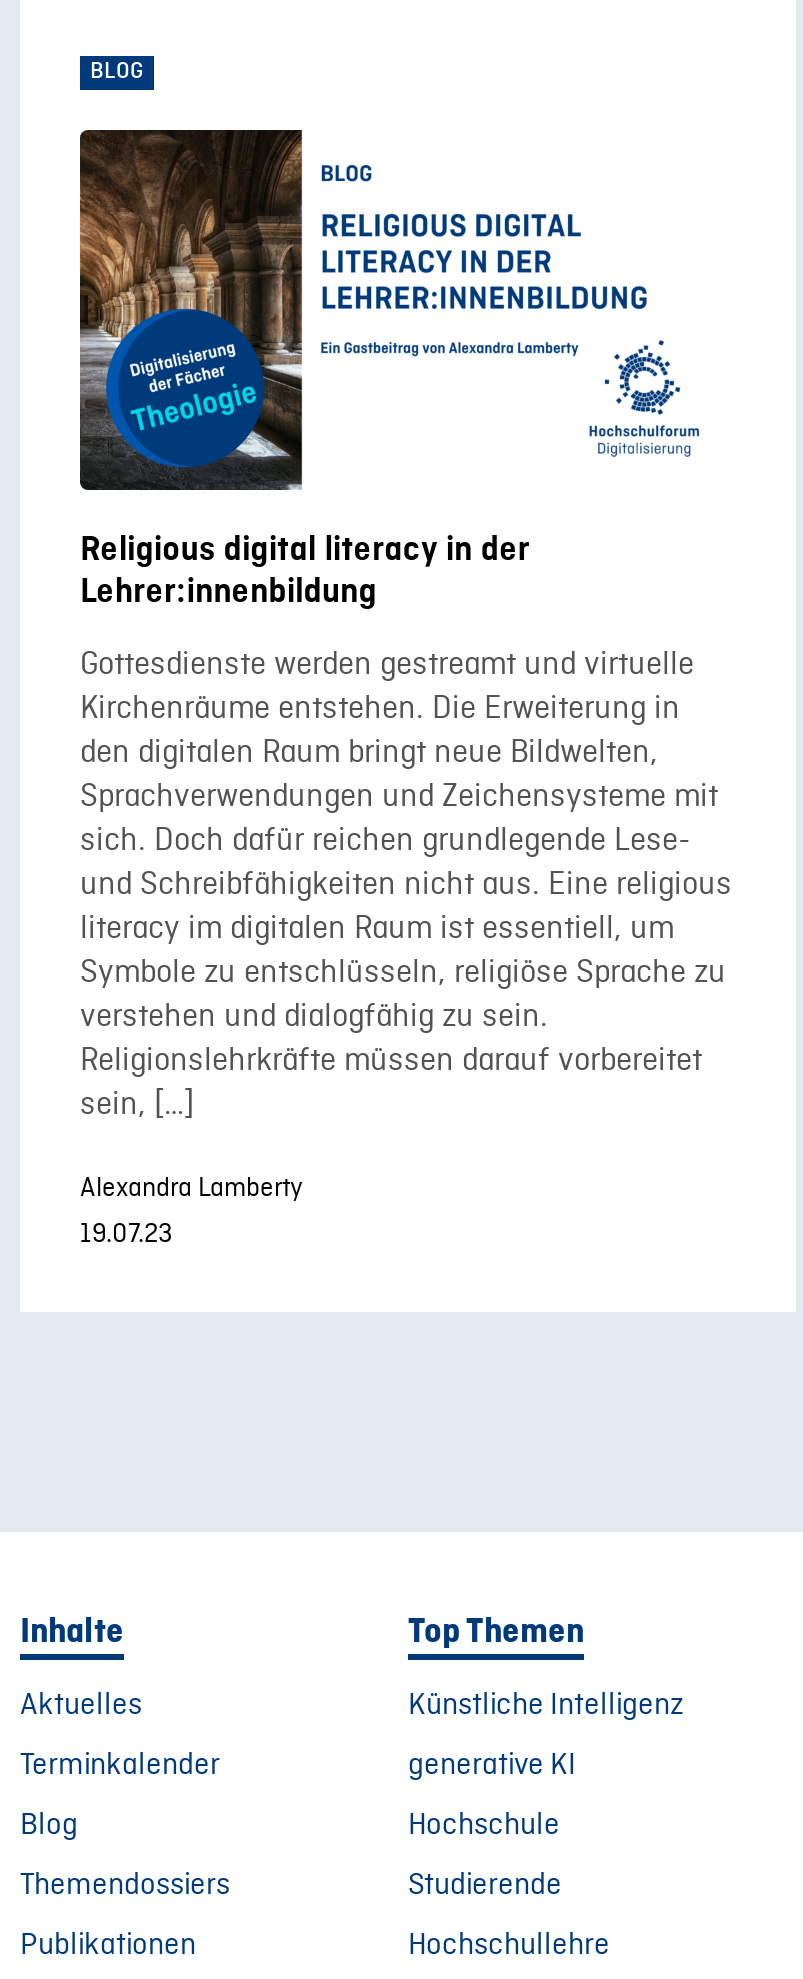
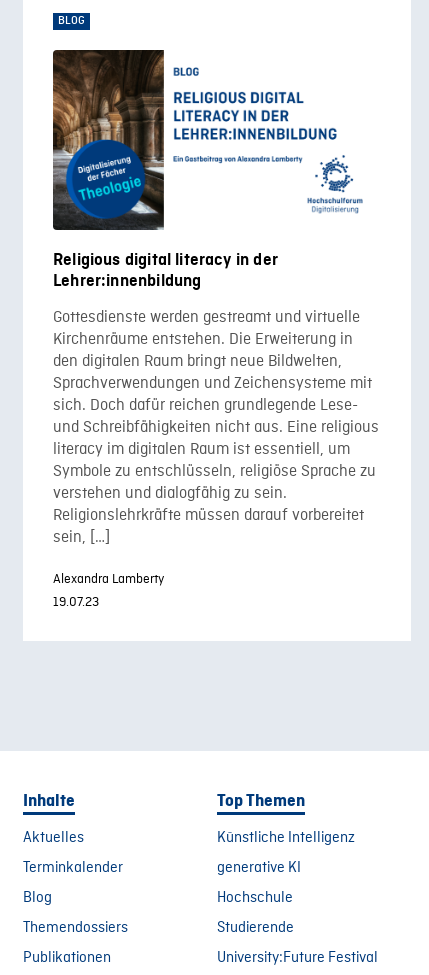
[408,1926,610,1966] Hochschullehre -> [217,948,378,968] University:Future Festival

